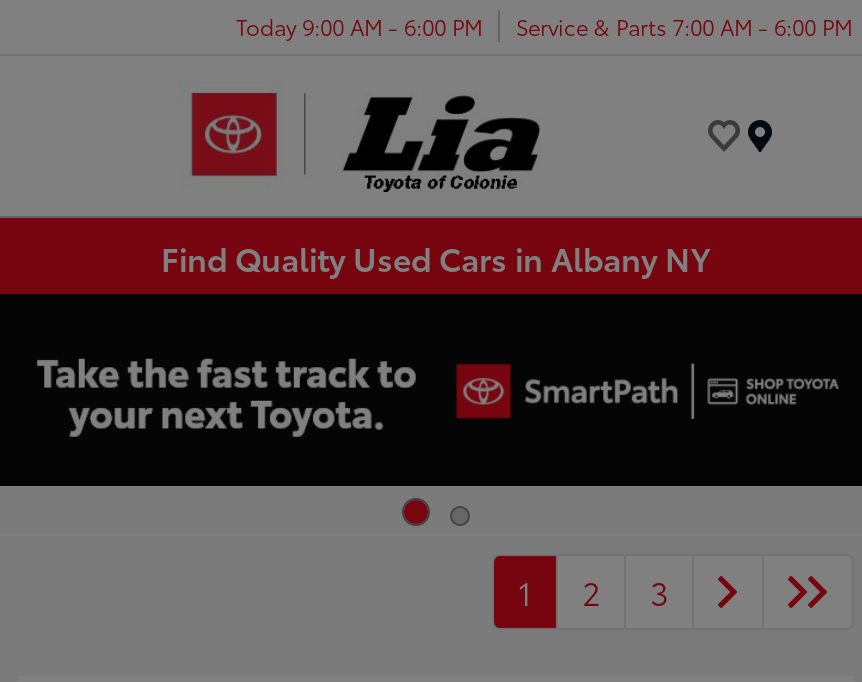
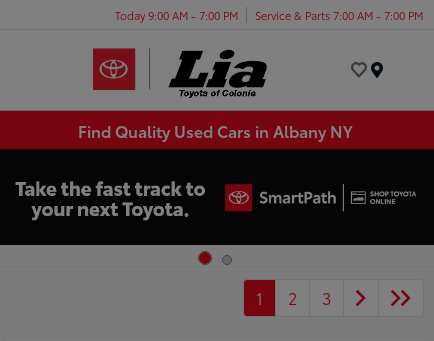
[236,9,482,41] Today 9:00 AM - 6:00 PM -> [115,6,238,22] Today 9:00 AM - 7:00 PM
[516,9,852,41] Service & Parts 7:00 AM - 6:00 PM -> [255,6,423,22] Service & Parts 7:00 AM - 7:00 PM

